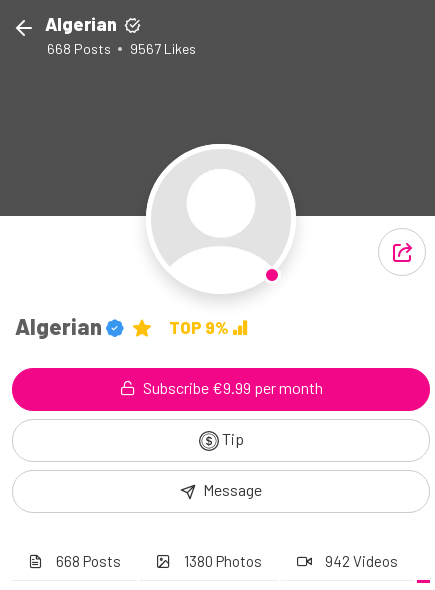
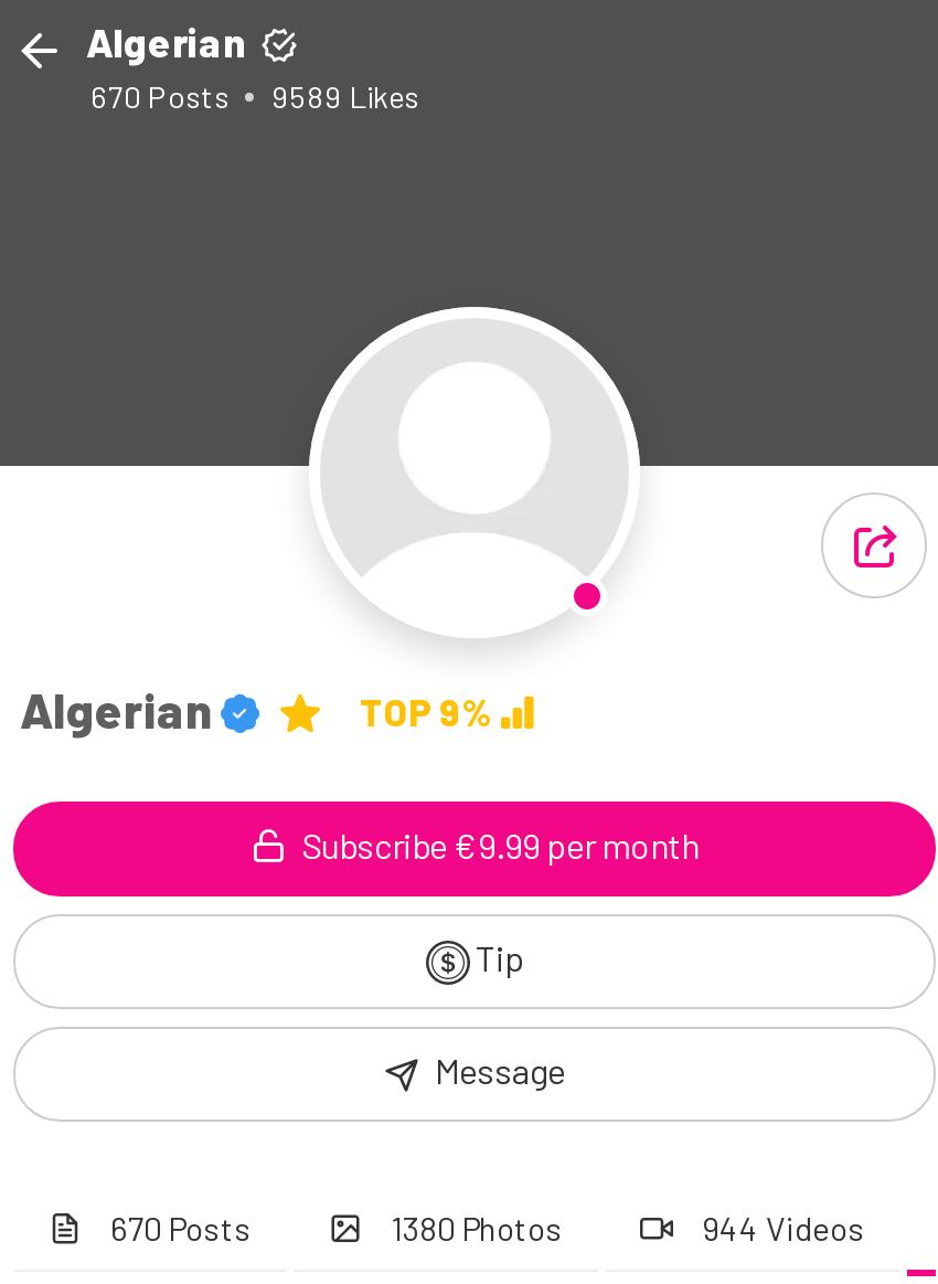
[47,40,111,57] 668 Posts -> [90,77,230,115] 670 Posts
[130,40,196,57] 9567 Likes -> [271,77,419,115] 9589 Likes
[56,552,121,570] 668 Posts -> [110,1208,252,1248] 670 Posts
[325,552,398,570] 942 Videos -> [702,1208,865,1248] 944 Videos

